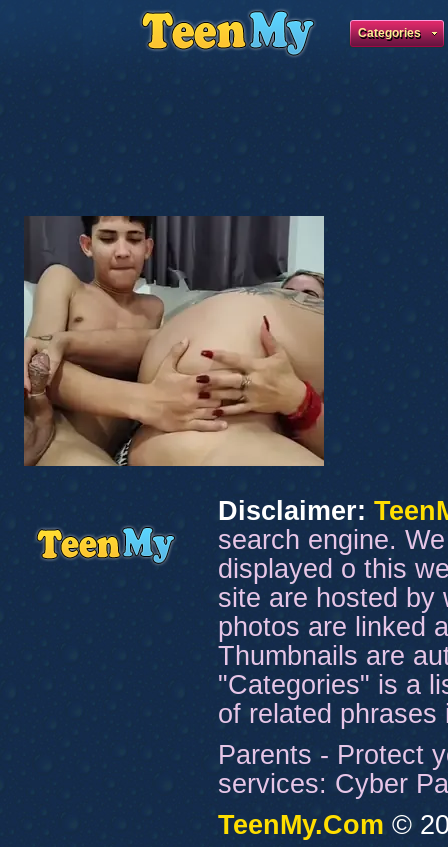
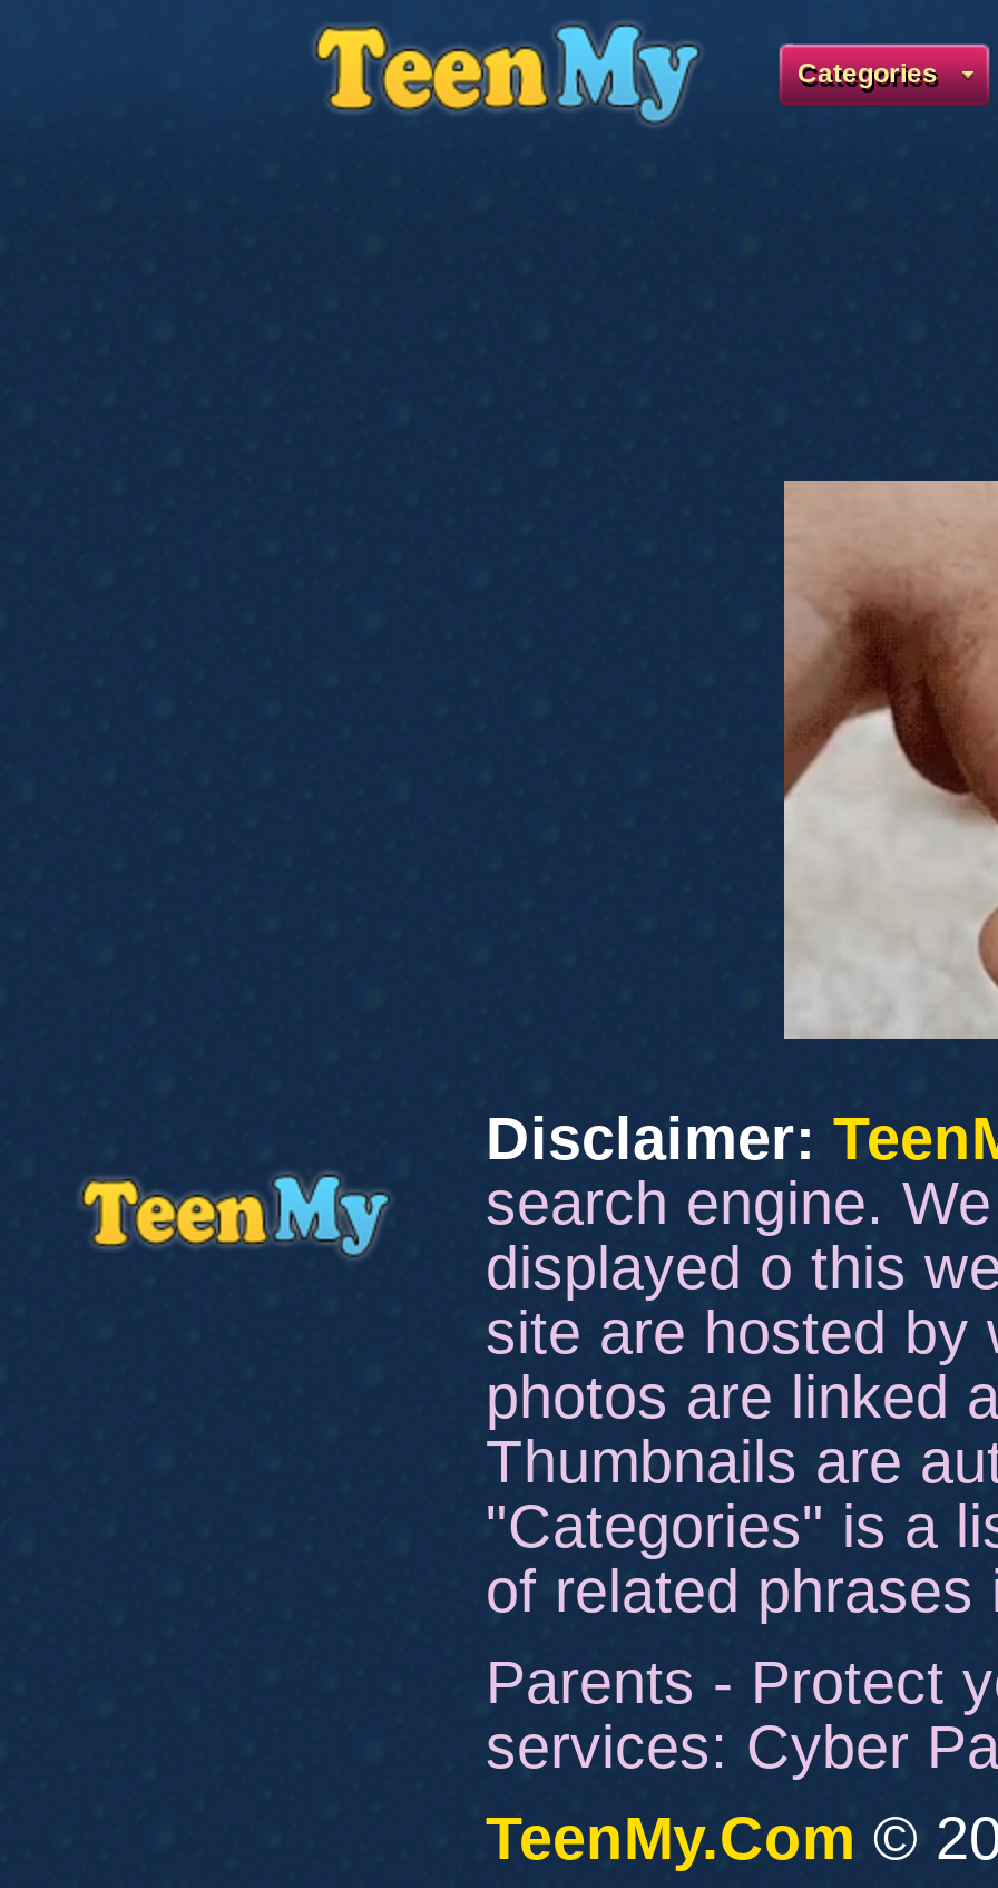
none -> [782,479,991,1041] [image]
[23,215,325,467] [image] -> none

